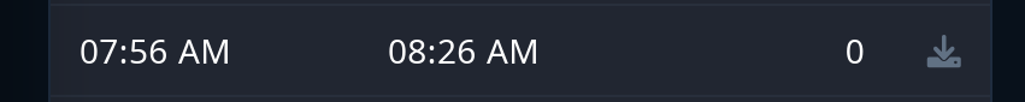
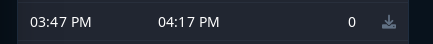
[79,28,540,73] 07:56 AM | 08:26 AM -> [30,12,220,31] 03:47 PM | 04:17 PM

